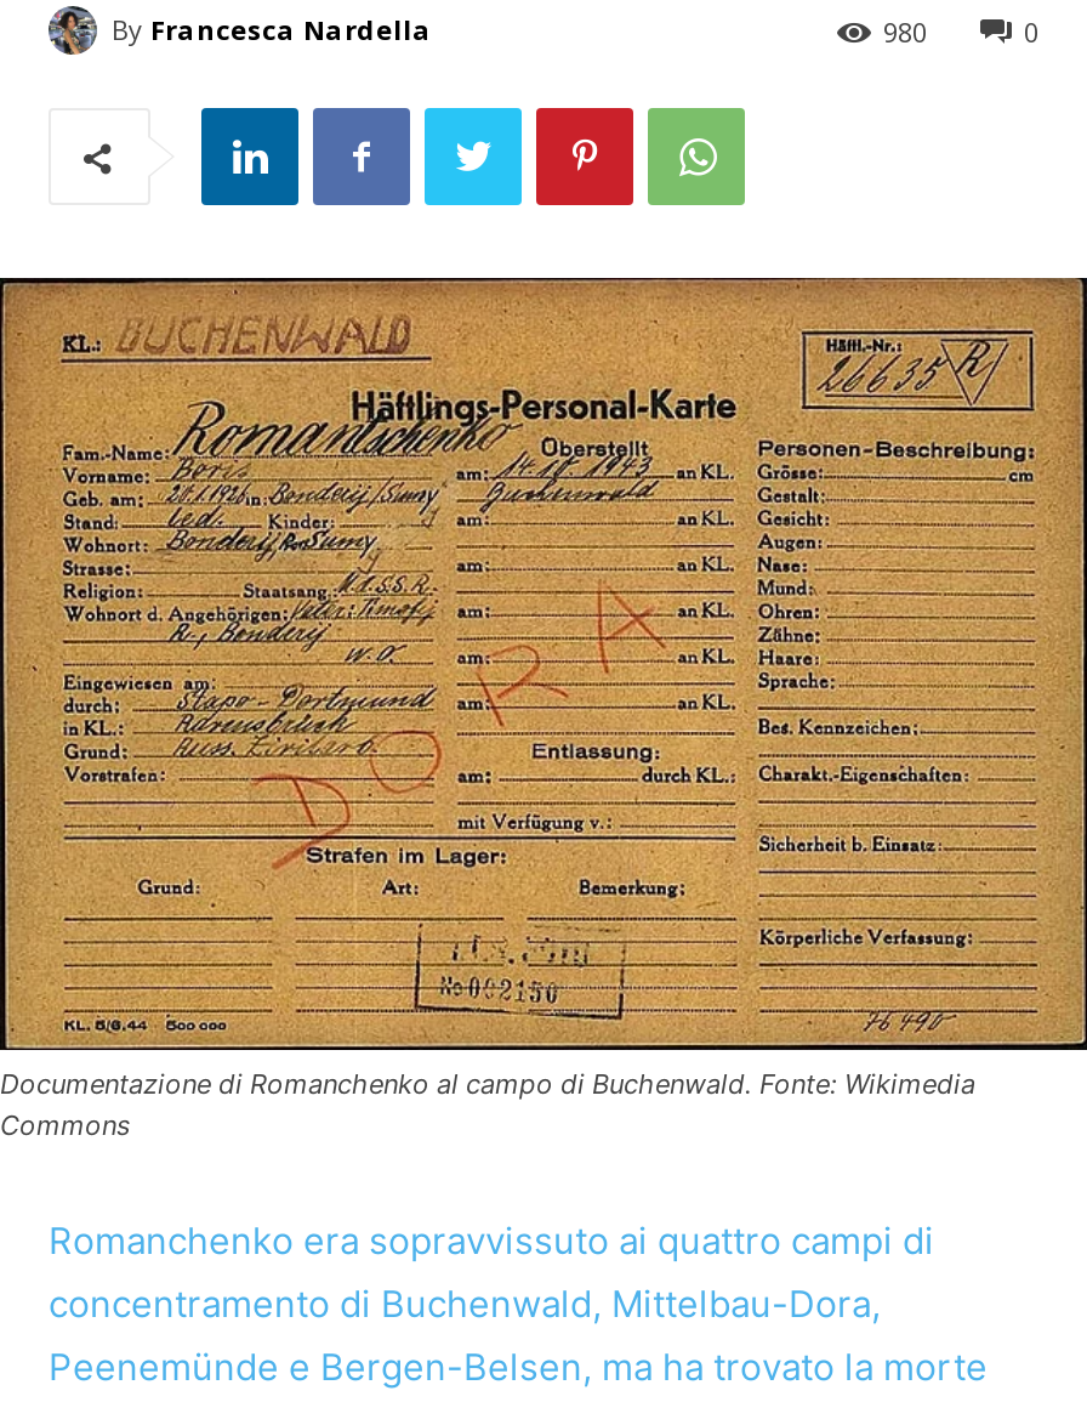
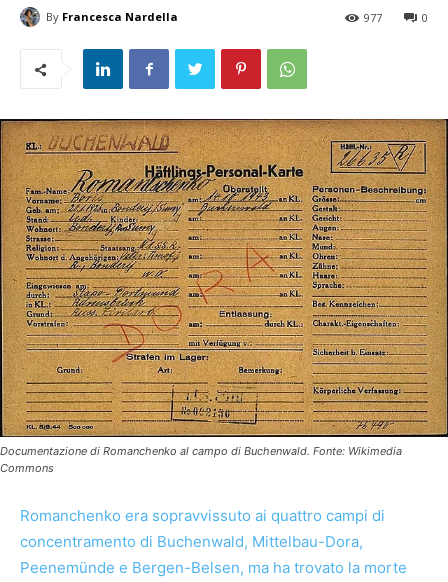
[883,14,927,50] 980 -> [364,10,382,25] 977

